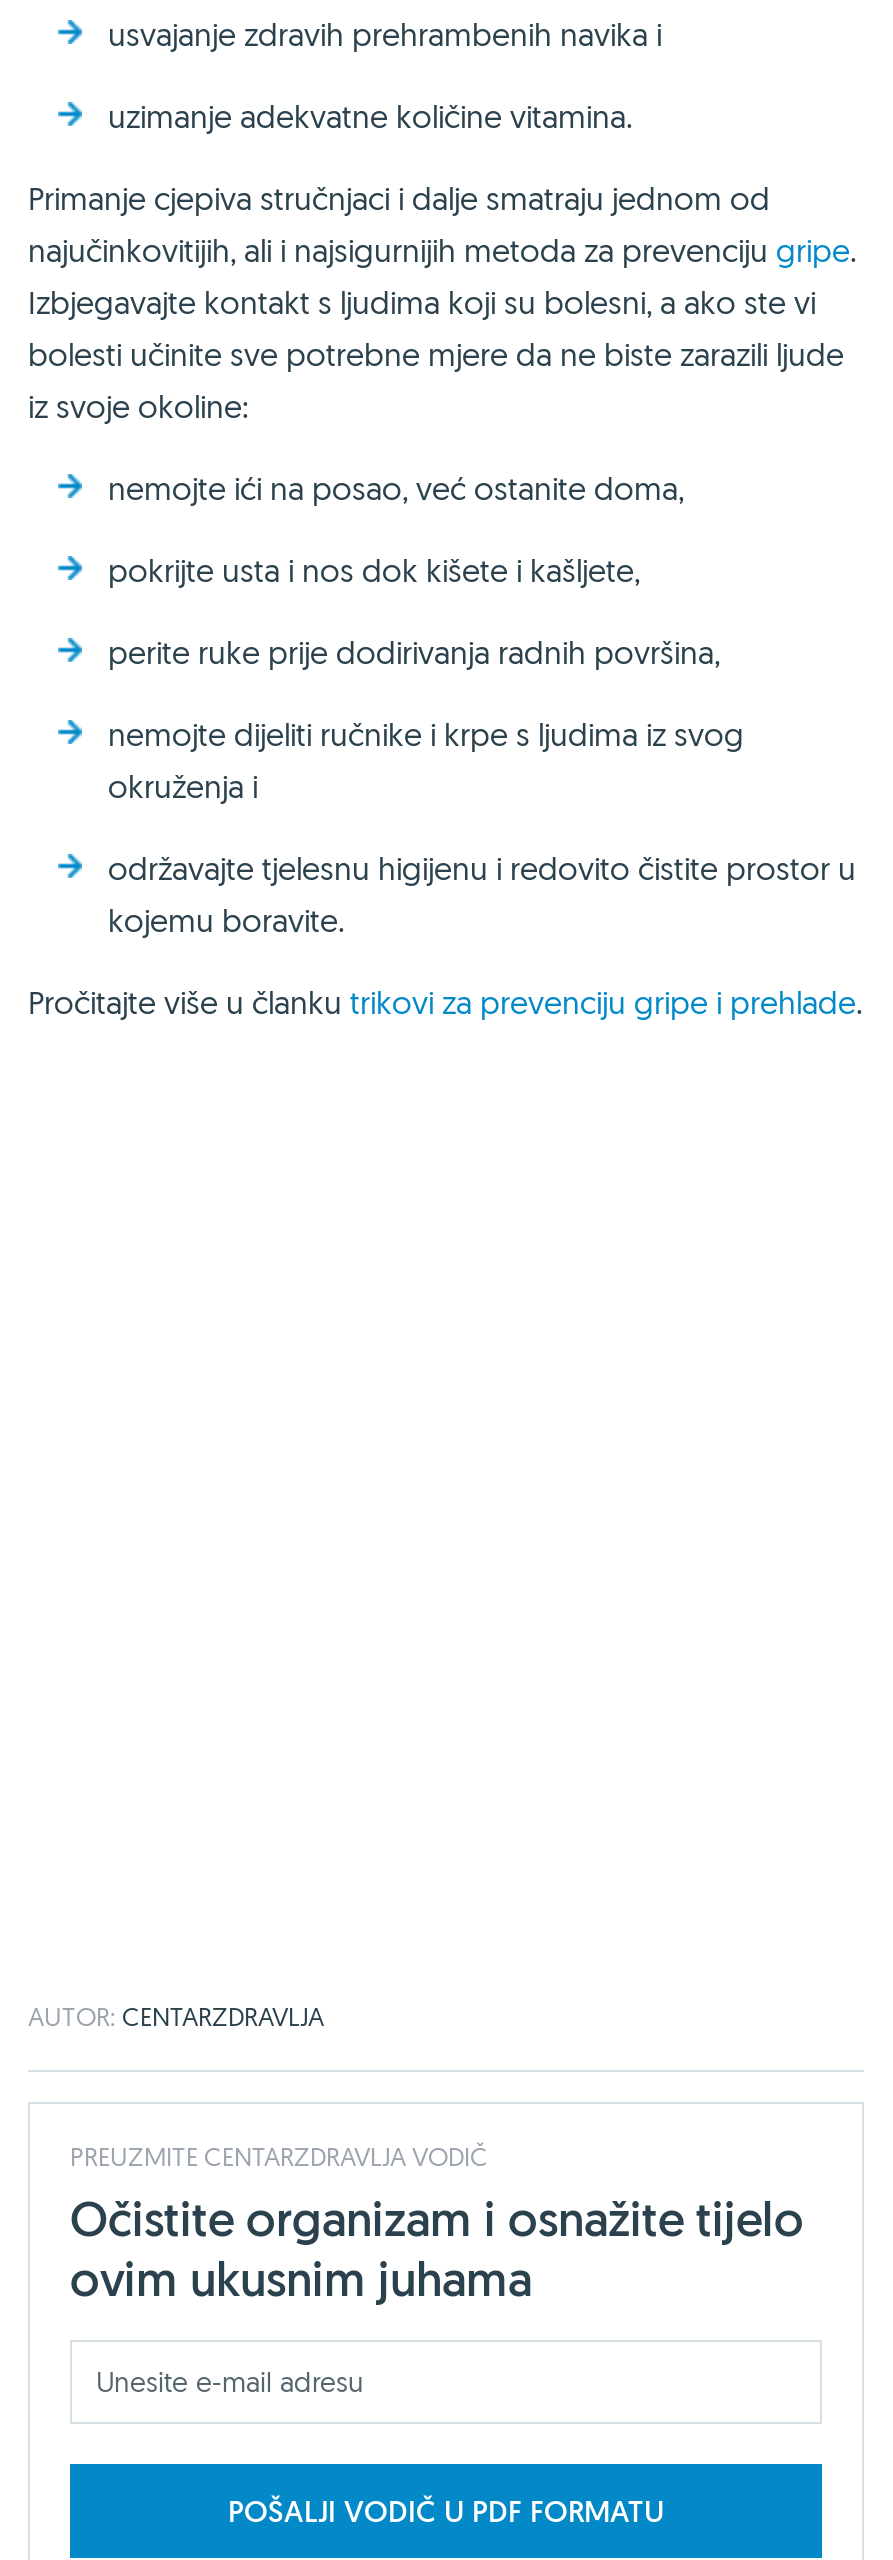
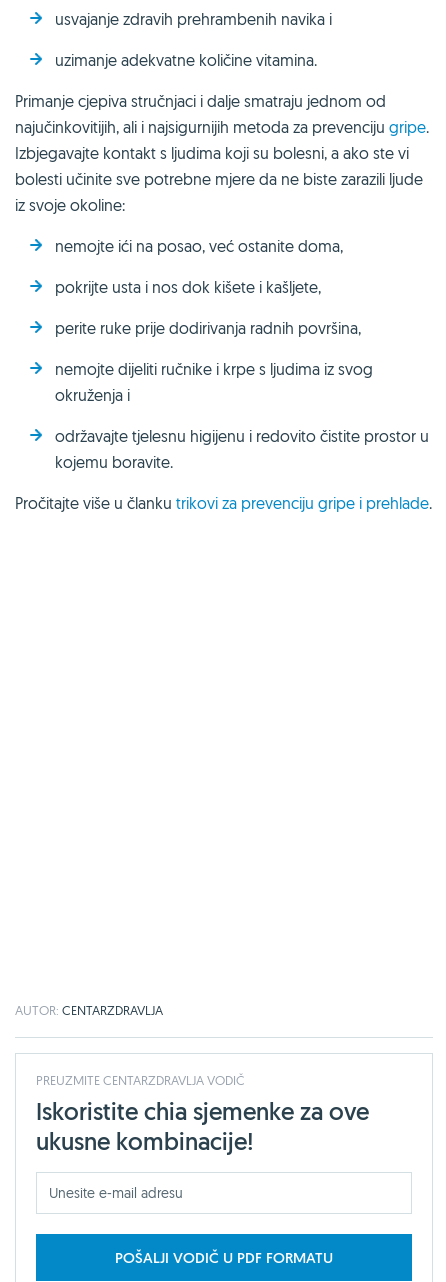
[70,2188,804,2310] Očistite organizam i osnažite tijelo | ovim ukusnim juhama -> [36,1096,369,1157] Iskoristite chia sjemenke za ove | ukusne kombinacije!

